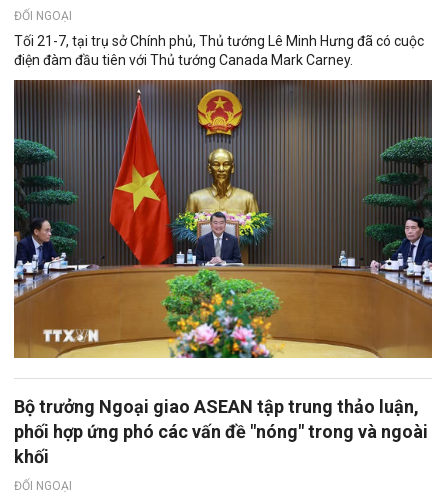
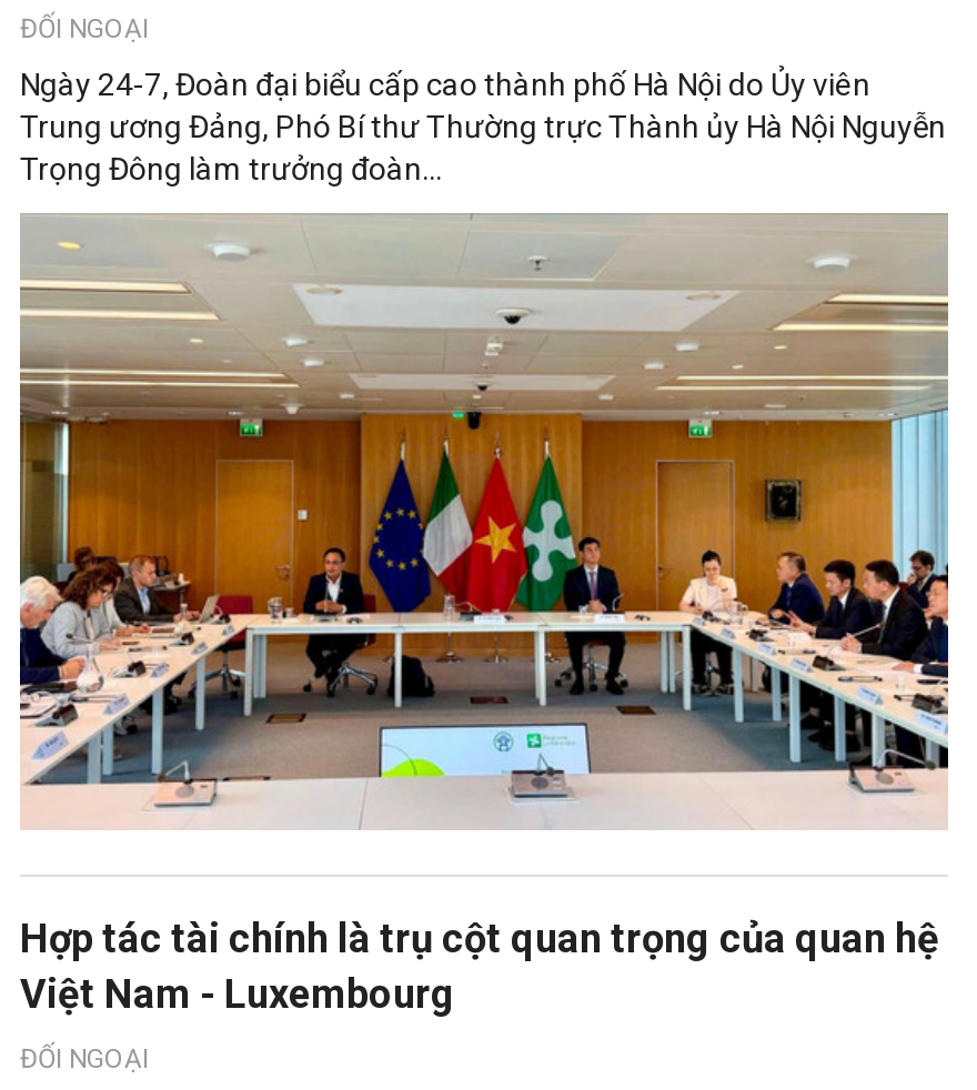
[14,32,424,67] Tối 21-7, tại trụ sở Chính phủ, Thủ tướng Lê Minh Hưng đã có cuộc | điện đàm đầu tiên với Thủ tướng Canada Mark Carney. -> [20,65,946,185] Ngày 24-7, Đoàn đại biểu cấp cao thành phố Hà Nội do Ủy viên | Trung ương Đảng, Phó Bí thư Thường trực Thành ủy Hà Nội Nguyễn | Trọng Đông làm trưởng đoàn...
[13,81,433,467] [image] | Bộ trưởng Ngoại giao ASEAN tập trung thảo luận, | phối hợp ứng phó các vấn đề "nóng" trong và ngoài | khối -> [18,171,950,1017] [image] | Hợp tác tài chính là trụ cột quan trọng của quan hệ | Việt Nam - Luxembourg

